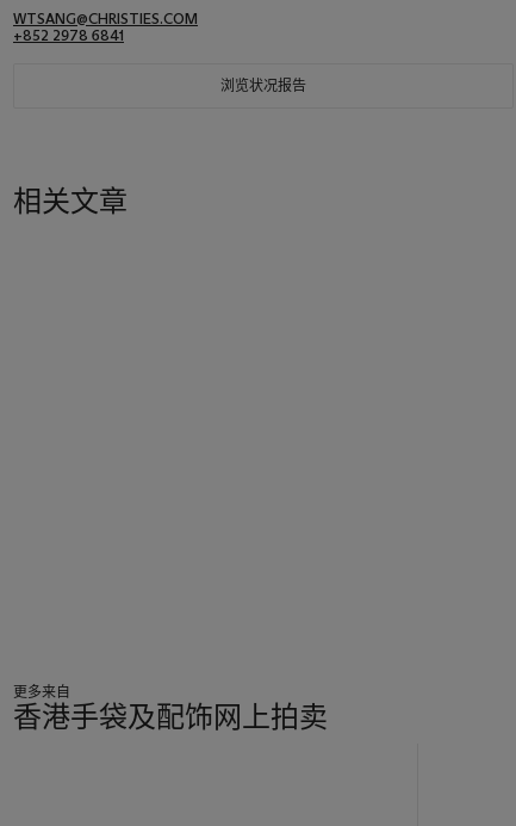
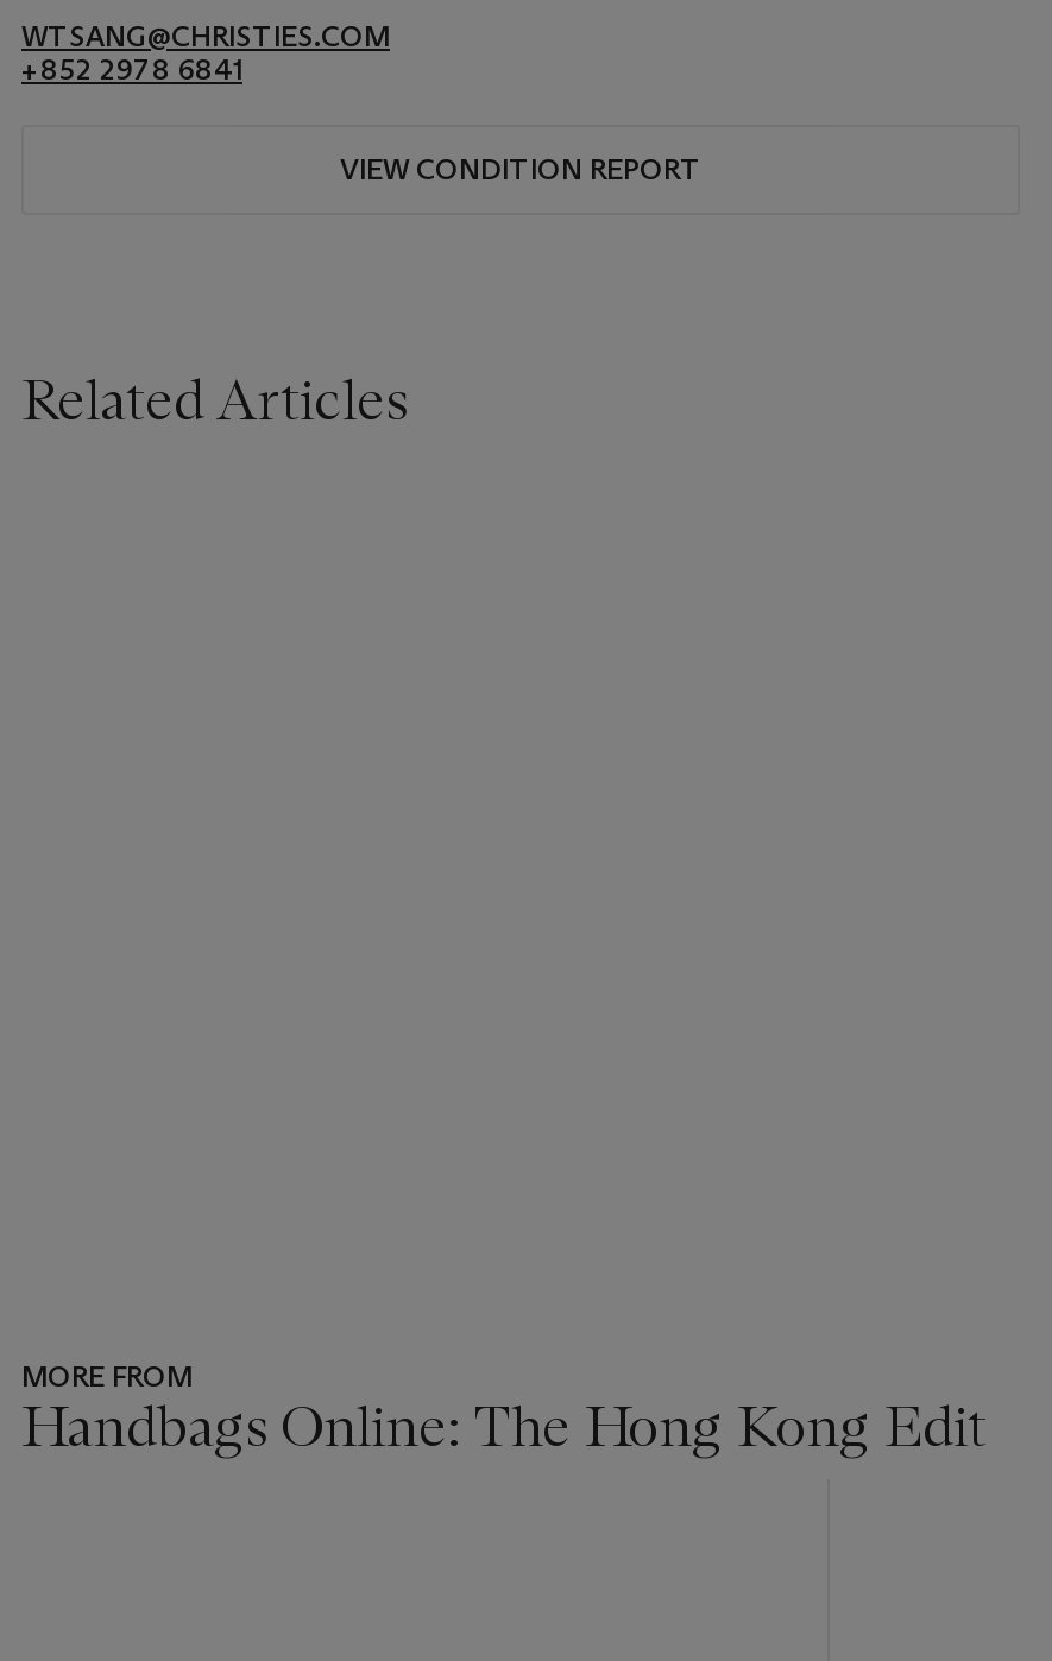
[220,77,306,95] 浏览状况报告 -> [340,152,701,187] VIEW CONDITION REPORT
[13,184,128,219] 相关文章 -> [21,365,407,434] Related Articles
[13,683,328,734] 更多来自 | 香港手袋及配饰网上拍卖 -> [21,1358,987,1460] MORE FROM | Handbags Online: The Hong Kong Edit

